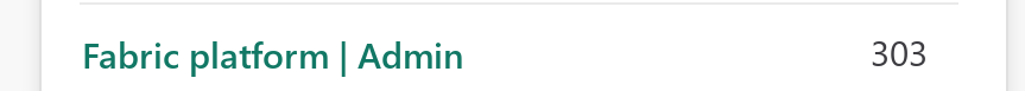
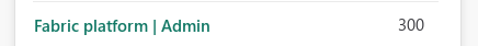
[871,28,928,76] 303 -> [398,13,424,35] 300

